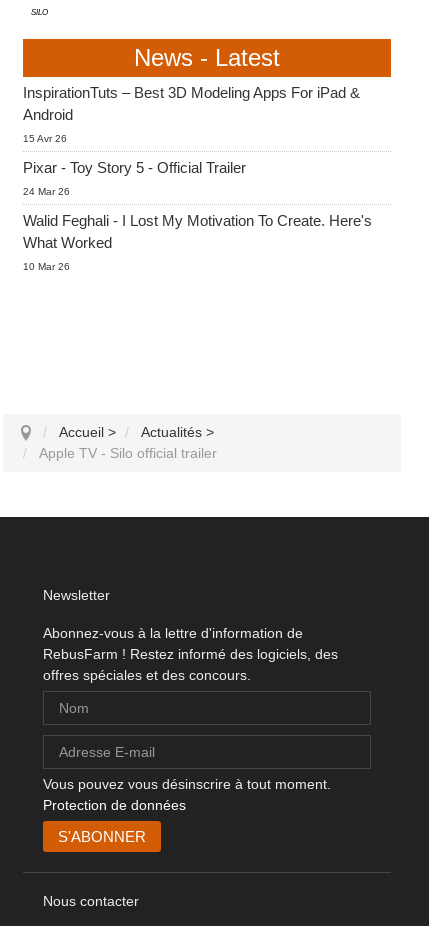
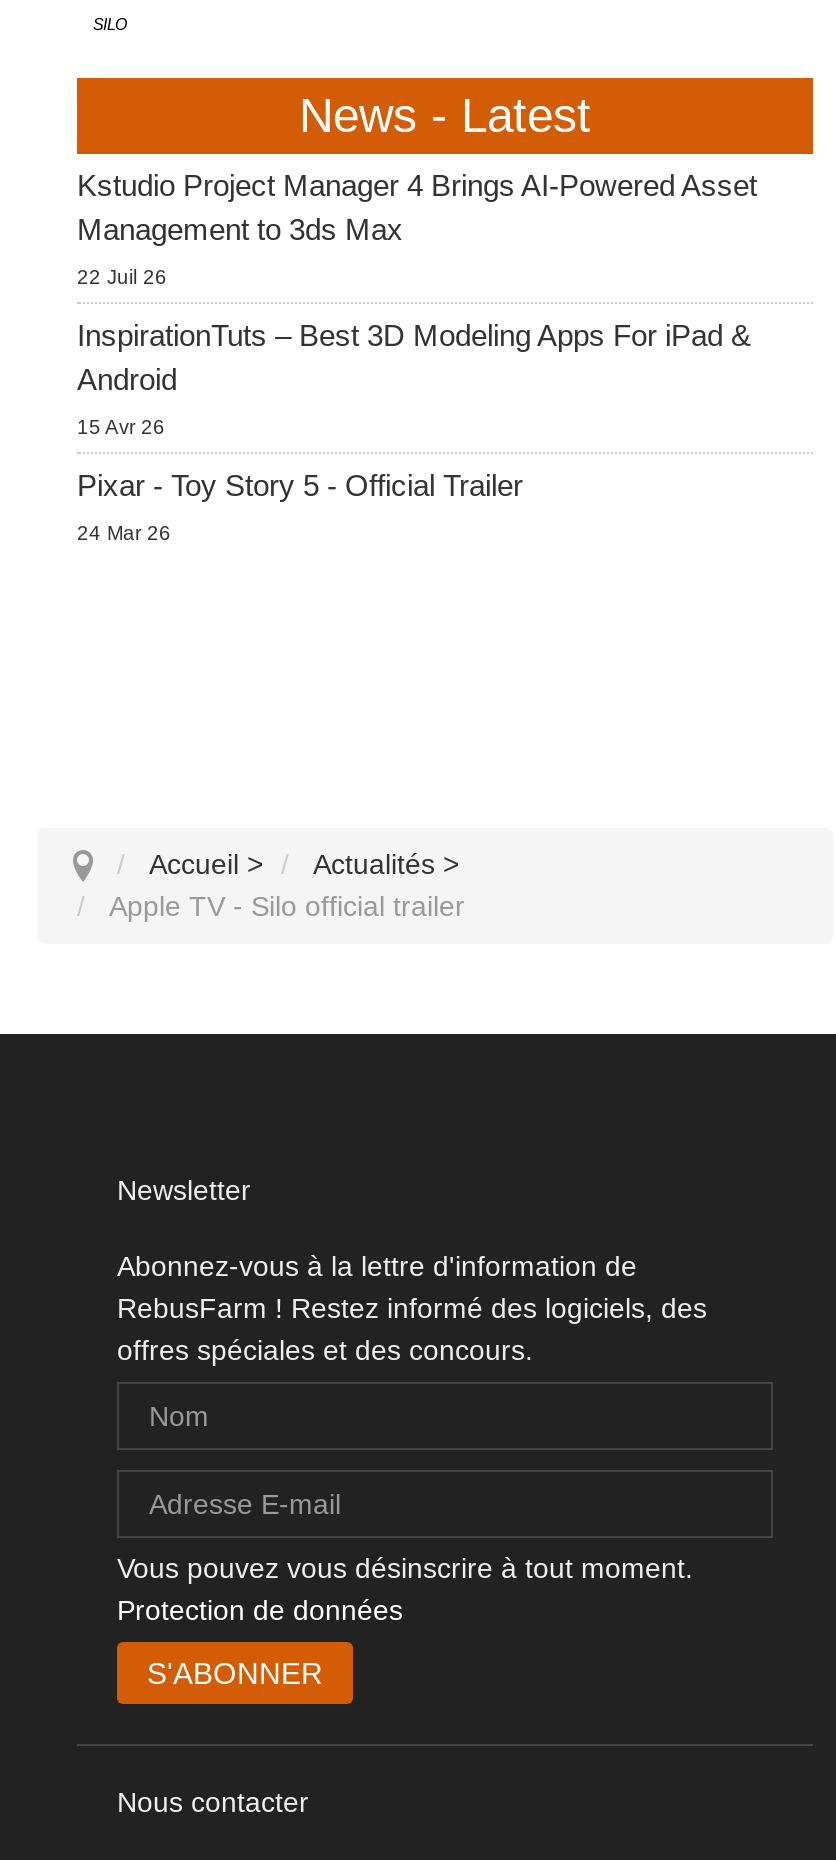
none -> [77,168,757,288] Kstudio Project Manager 4 Brings AI-Powered Asset | Management to 3ds Max | 22 Juil 26
moved [23,84,360,197] -> [77,318,751,544]: InspirationTuts – Best 3D Modeling Apps For iPad & | Android | 15 Avr 26 | Pixar - Toy Story 5 - Official Trailer | 24 Mar 26
[23,212,372,272] Walid Feghali - I Lost My Motivation To Create. Here's | What Worked | 10 Mar 26 -> none

